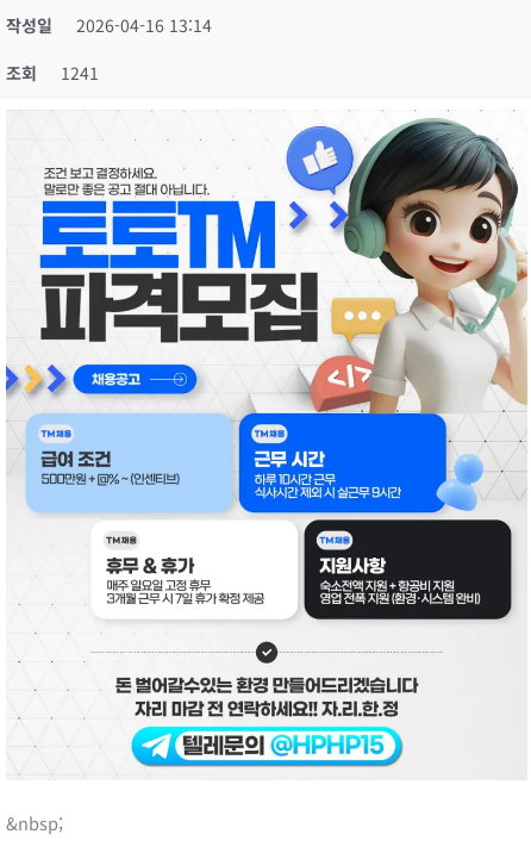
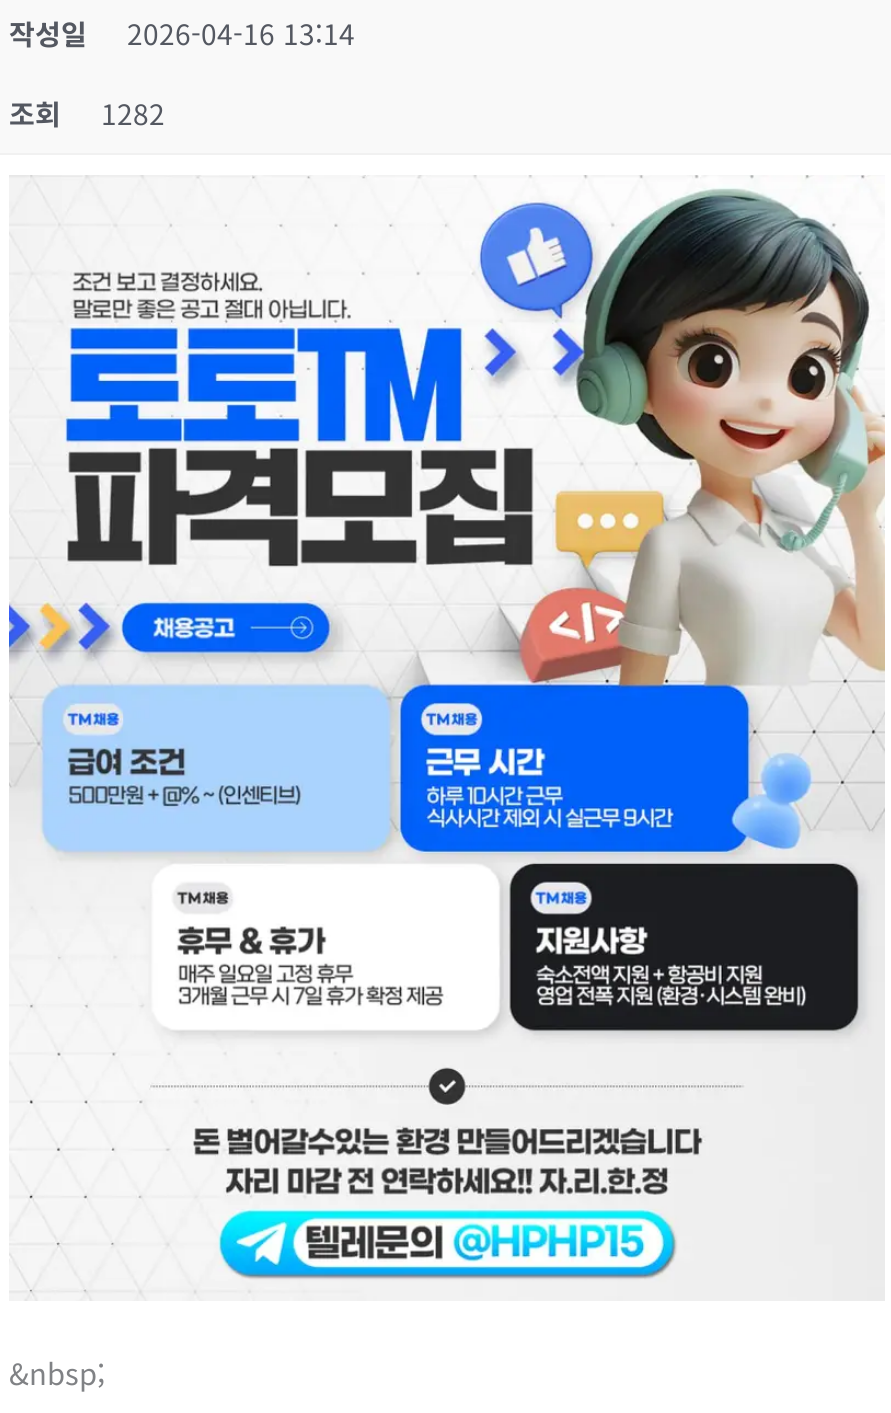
[6,61,99,85] 조회 1241 -> [9,94,165,134] 조회 1282

